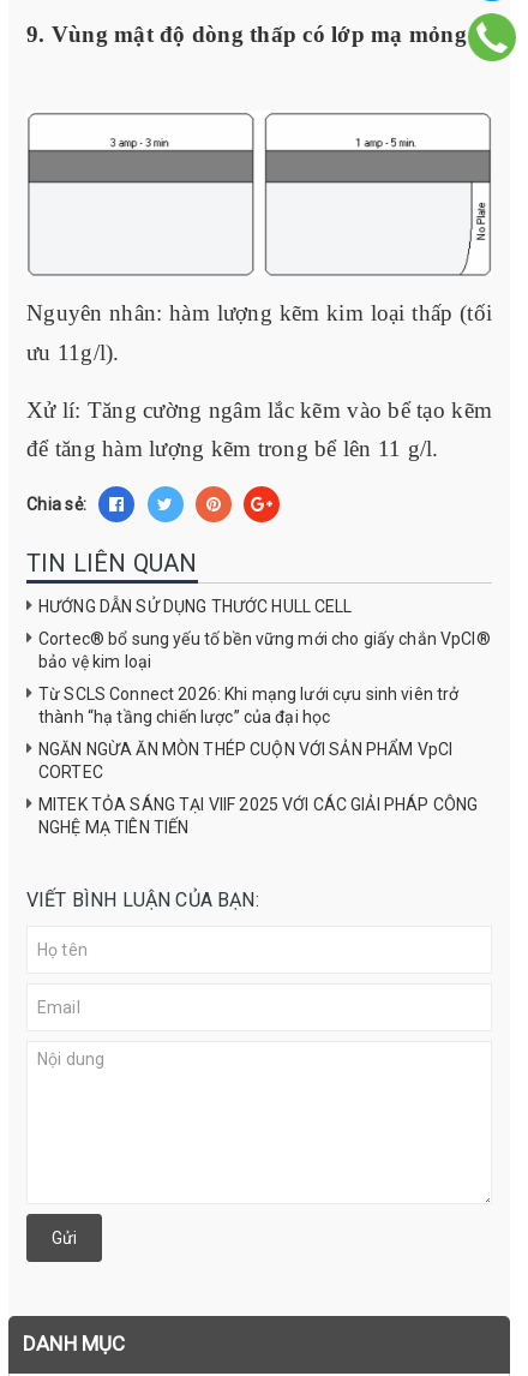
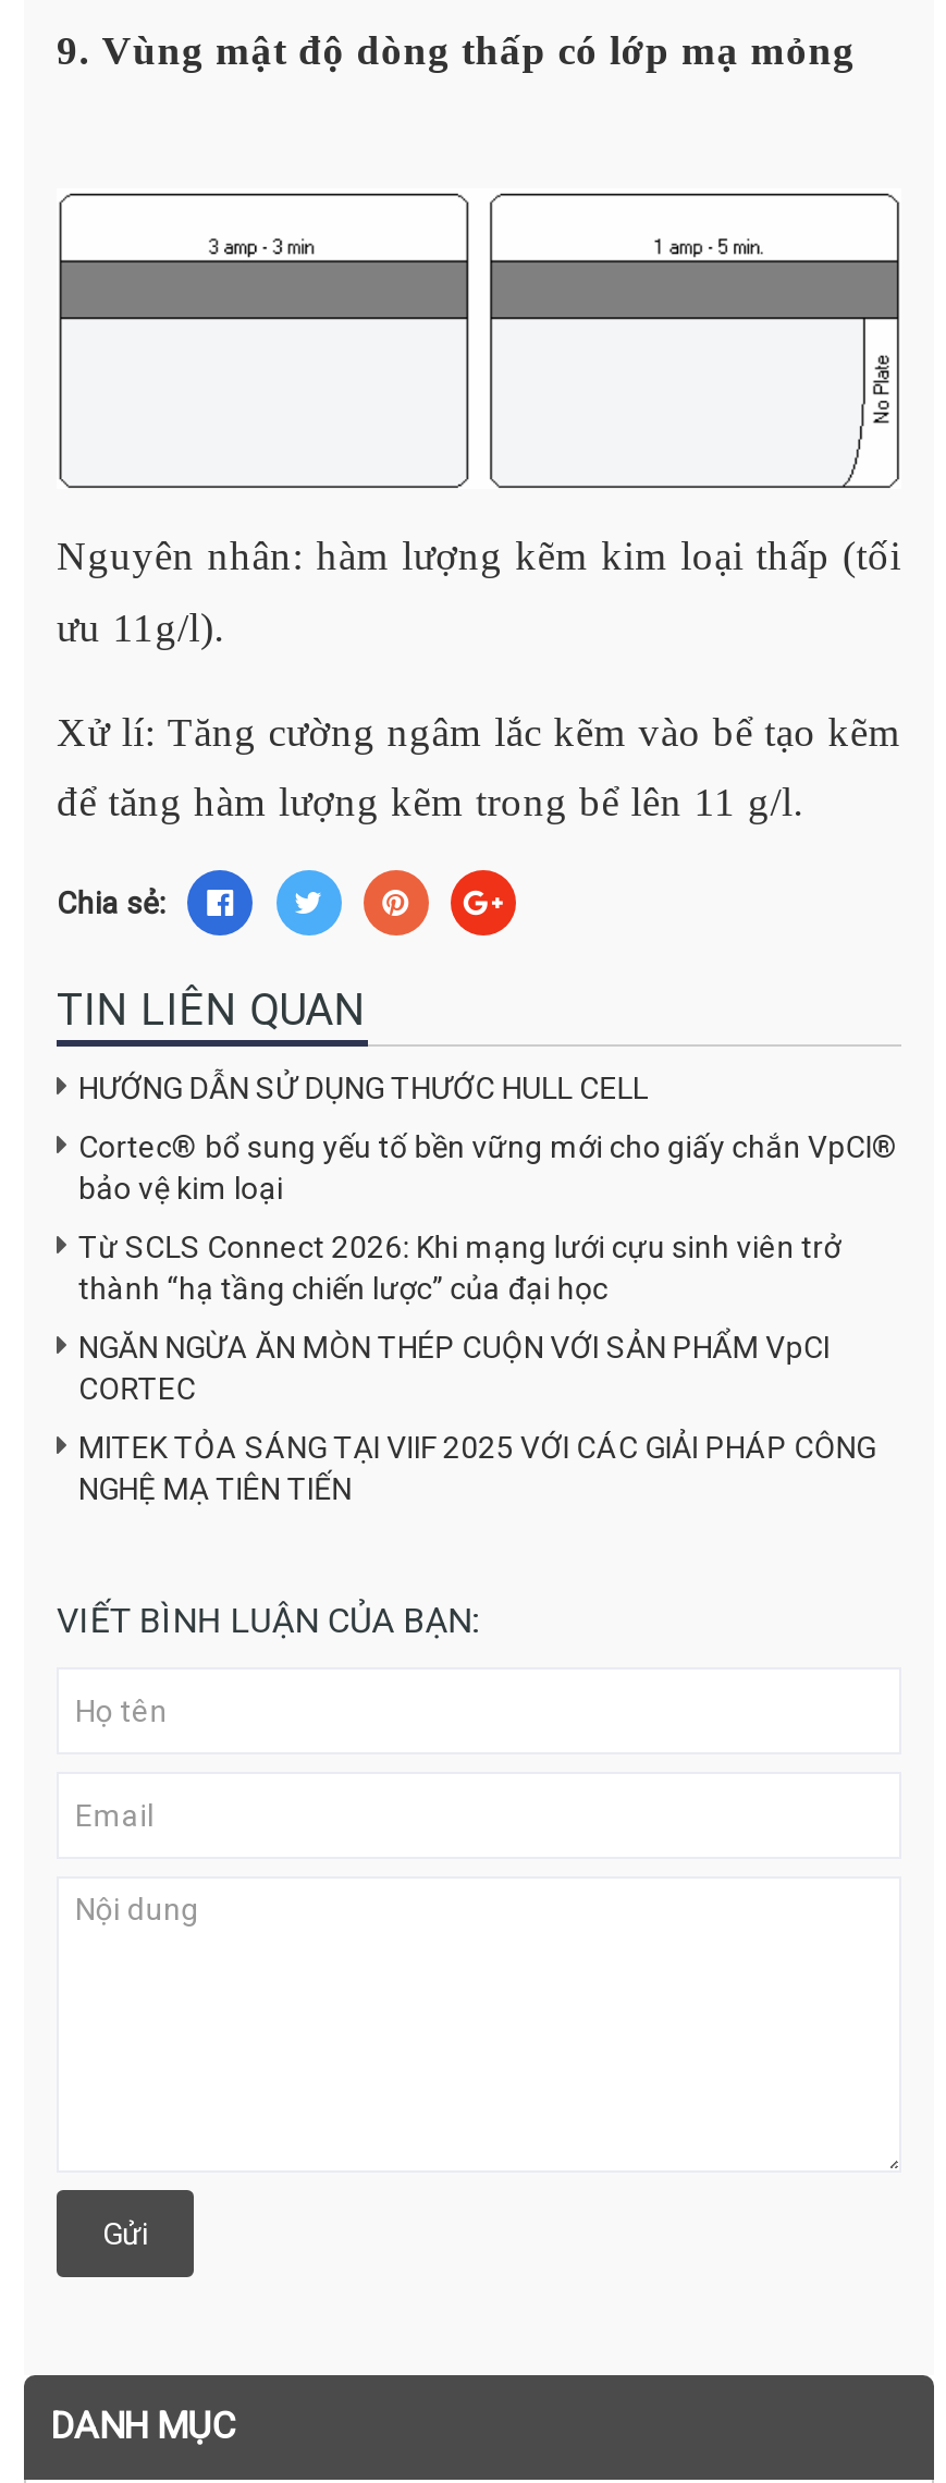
[470,12,517,62] [image] -> none

